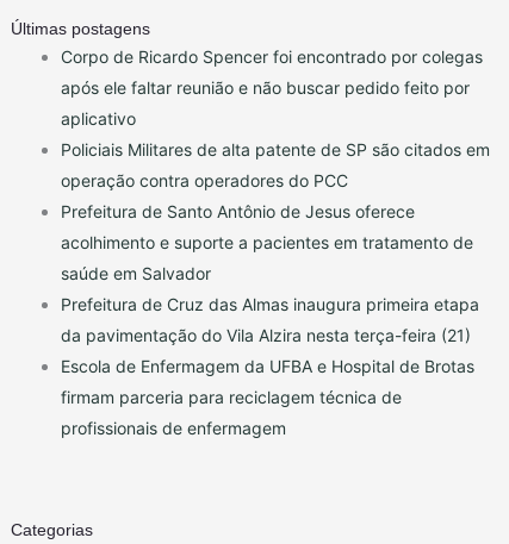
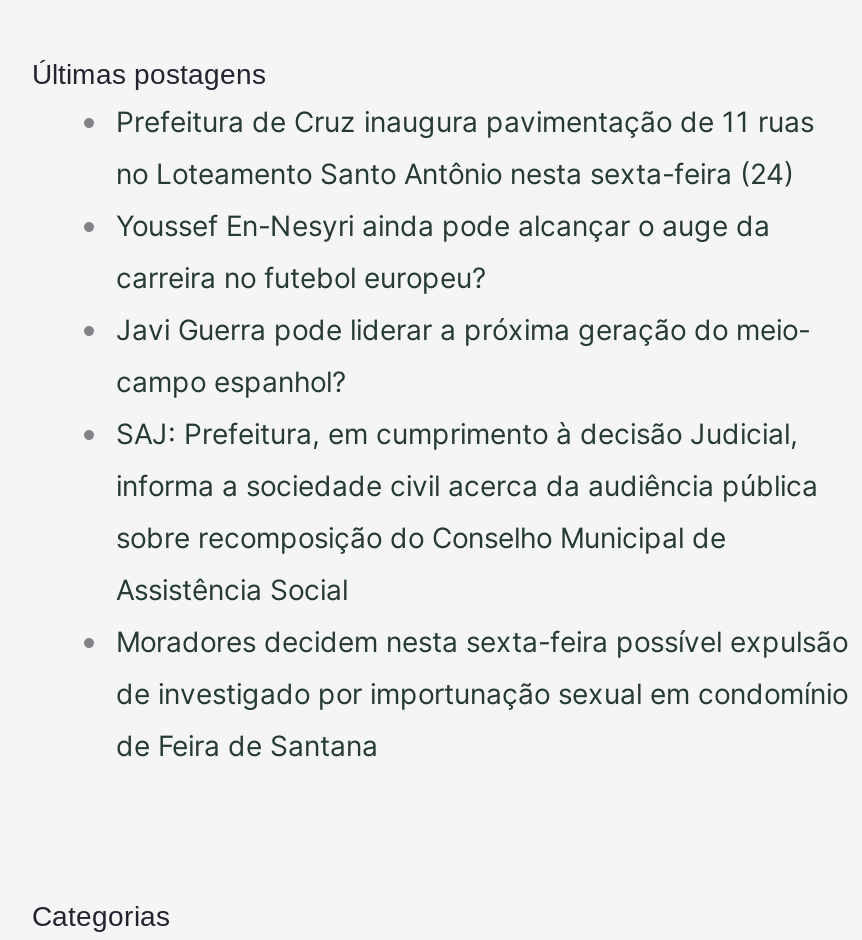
[61,46,483,66] Corpo de Ricardo Spencer foi encontrado por colegas -> [116,104,814,138] Prefeitura de Cruz inaugura pavimentação de 11 ruas
[61,77,470,97] após ele faltar reunião e não buscar pedido feito por -> [116,156,794,190] no Loteamento Santo Antônio nesta sexta-feira (24)
[61,108,136,128] aplicativo -> [116,208,770,242] Youssef En-Nesyri ainda pode alcançar o auge da
[61,139,490,159] Policiais Militares de alta patente de SP são citados em -> [116,260,486,294] carreira no futebol europeu?
[61,170,348,190] operação contra operadores do PCC -> [116,312,810,346] Javi Guerra pode liderar a próxima geração do meio-
[61,201,415,221] Prefeitura de Santo Antônio de Jesus oferece -> [116,364,346,398] campo espanhol?
[61,232,473,252] acolhimento e suporte a pacientes em tratamento de -> [116,416,798,450] SAJ: Prefeitura, em cumprimento à decisão Judicial,
[61,263,211,283] saúde em Salvador -> [116,468,818,502] informa a sociedade civil acerca da audiência pública
[61,294,479,314] Prefeitura de Cruz das Almas inaugura primeira etapa -> [116,520,726,554] sobre recomposição do Conselho Municipal de
[61,325,471,345] da pavimentação do Vila Alzira nesta terça-feira (21) -> [116,572,348,606] Assistência Social
[61,356,474,376] Escola de Enfermagem da UFBA e Hospital de Brotas -> [116,624,848,658] Moradores decidem nesta sexta-feira possível expulsão
[61,387,402,407] firmam parceria para reciclagem técnica de -> [116,676,848,710] de investigado por importunação sexual em condomínio
[61,418,286,438] profissionais de enfermagem -> [116,728,378,762] de Feira de Santana

